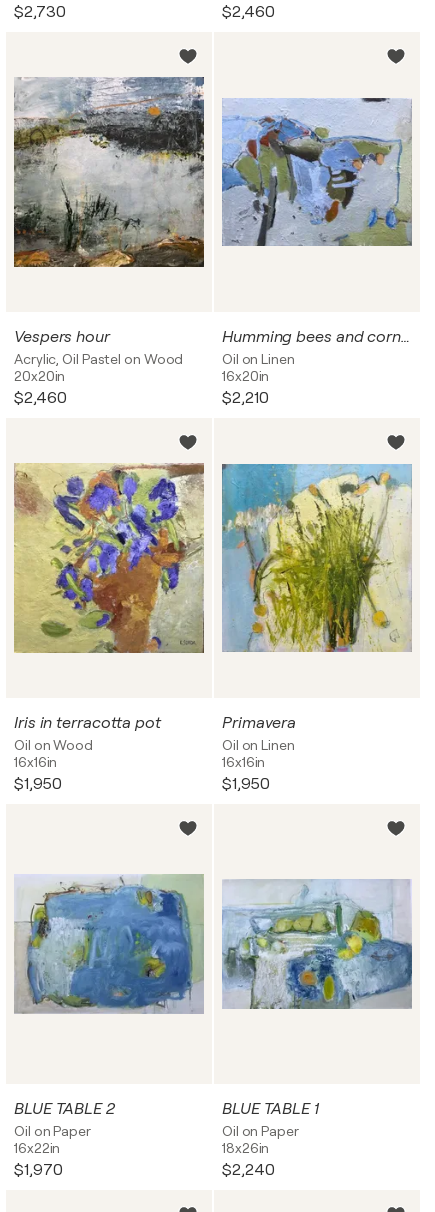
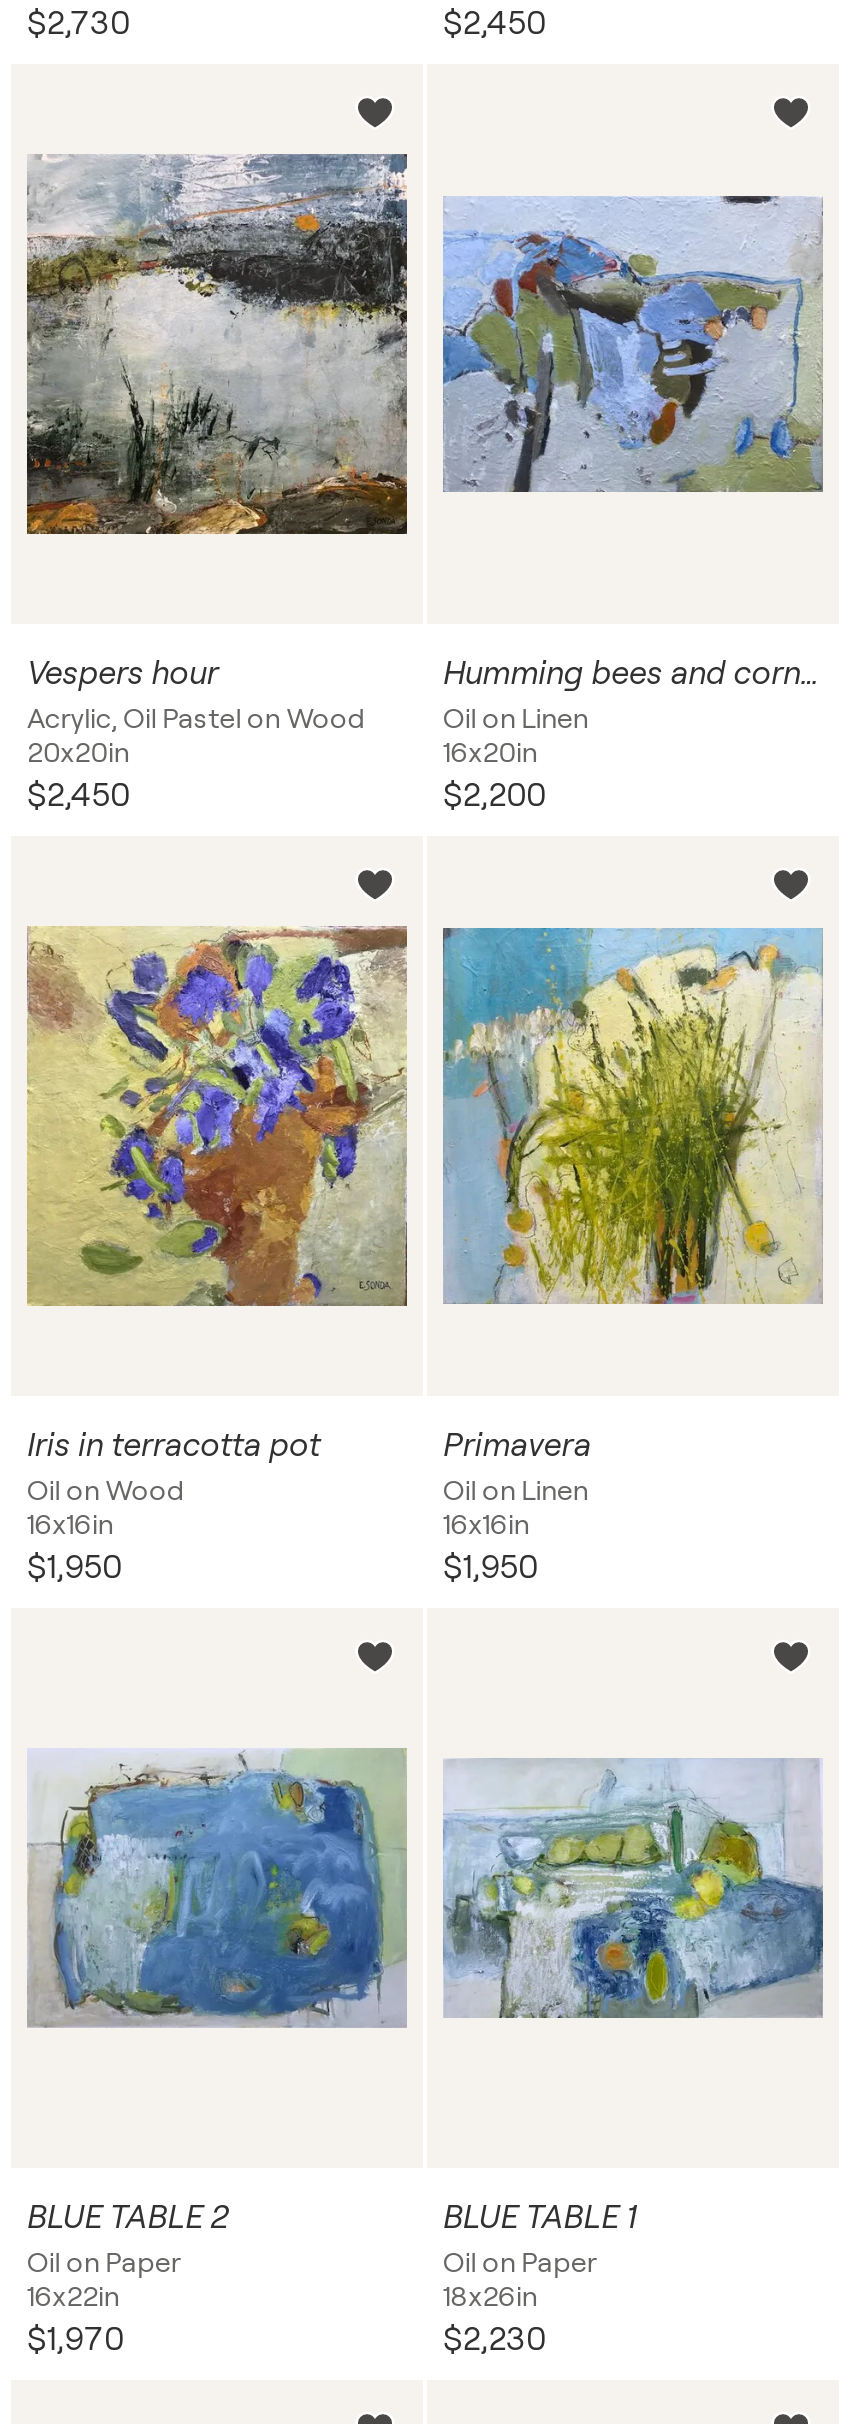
[222,3,274,21] $2,460 -> [443,6,546,42] $2,450
[14,389,66,407] $2,460 -> [27,778,130,814] $2,450
[222,389,268,407] $2,210 -> [443,778,546,814] $2,200
[222,1161,274,1179] $2,240 -> [443,2322,546,2358] $2,230

